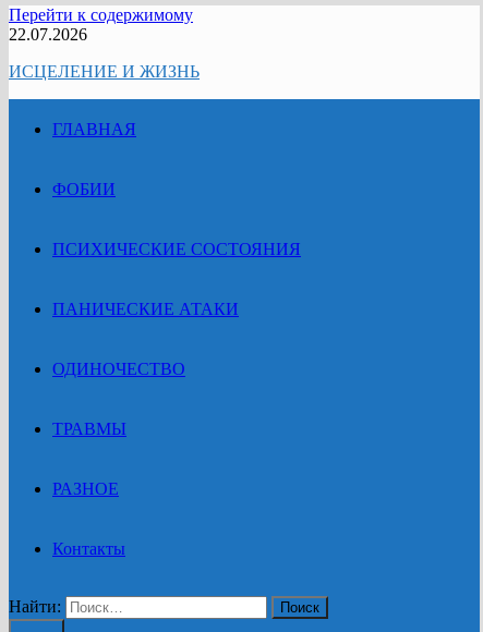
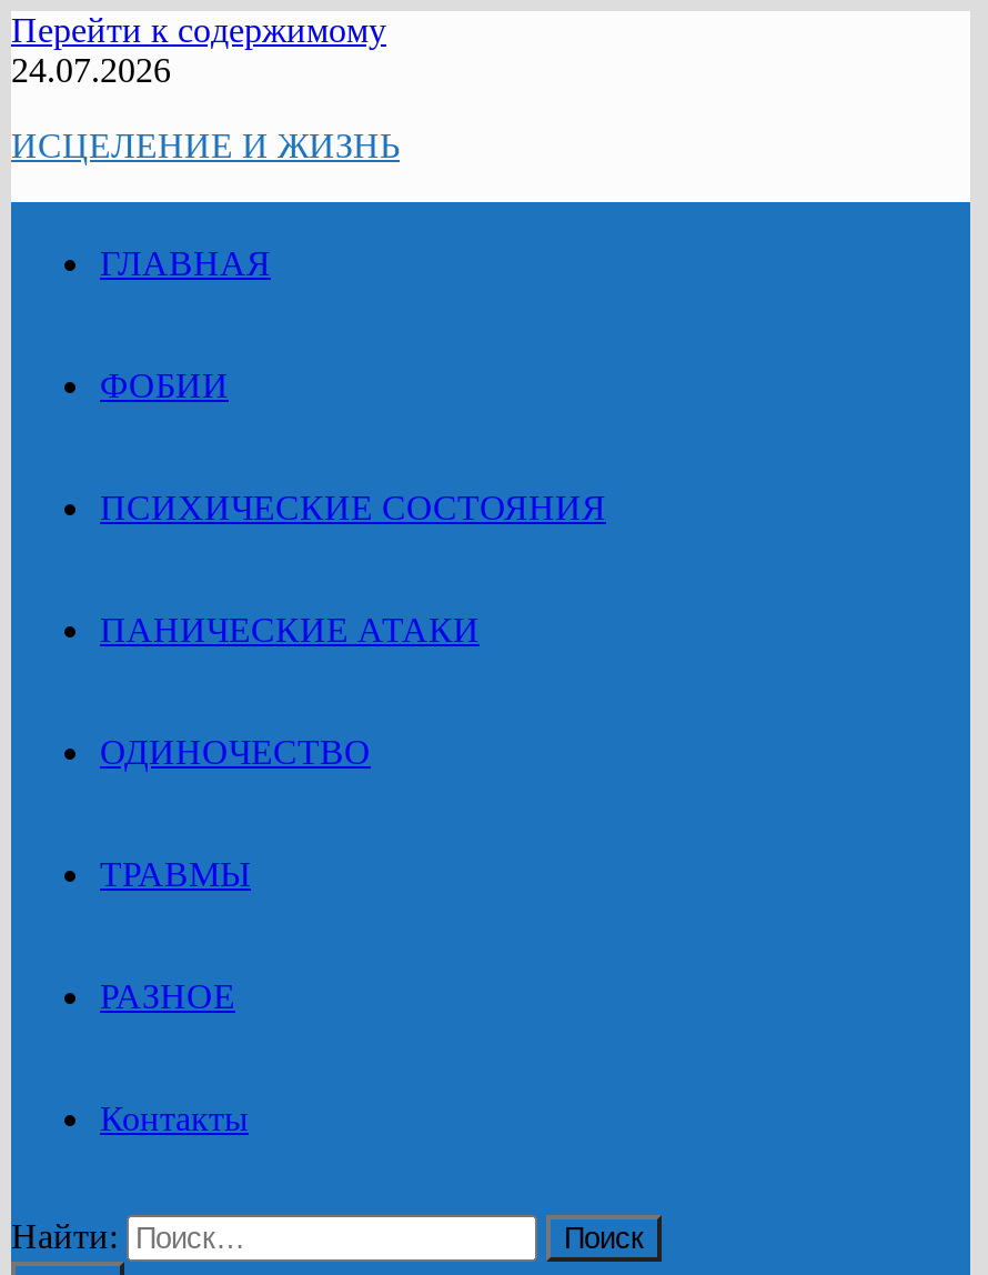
[9,25,87,44] 22.07.2026 -> [11,51,171,89] 24.07.2026

